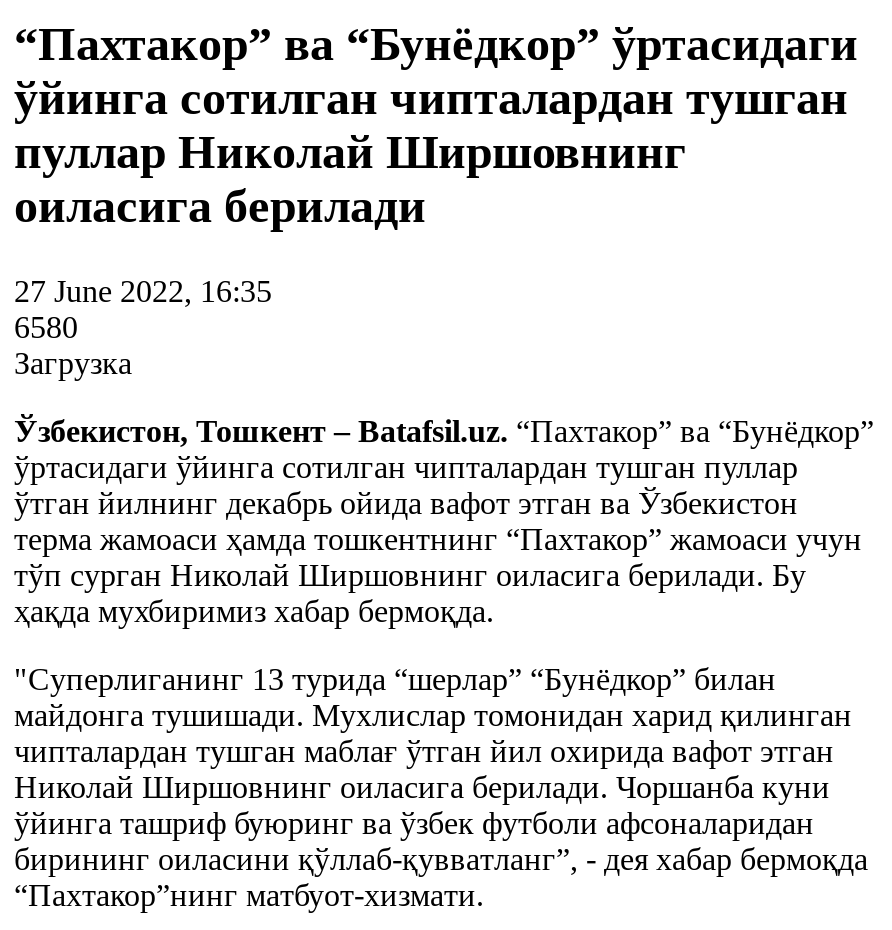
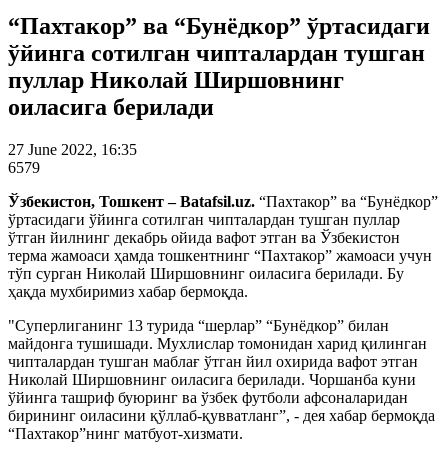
[14,310,132,380] 6580 | Загрузка -> [8,159,40,176] 6579

